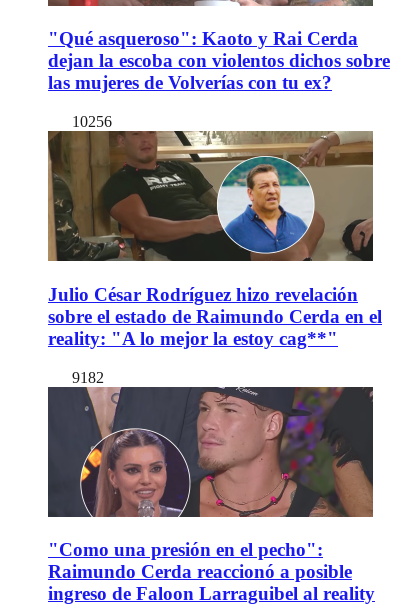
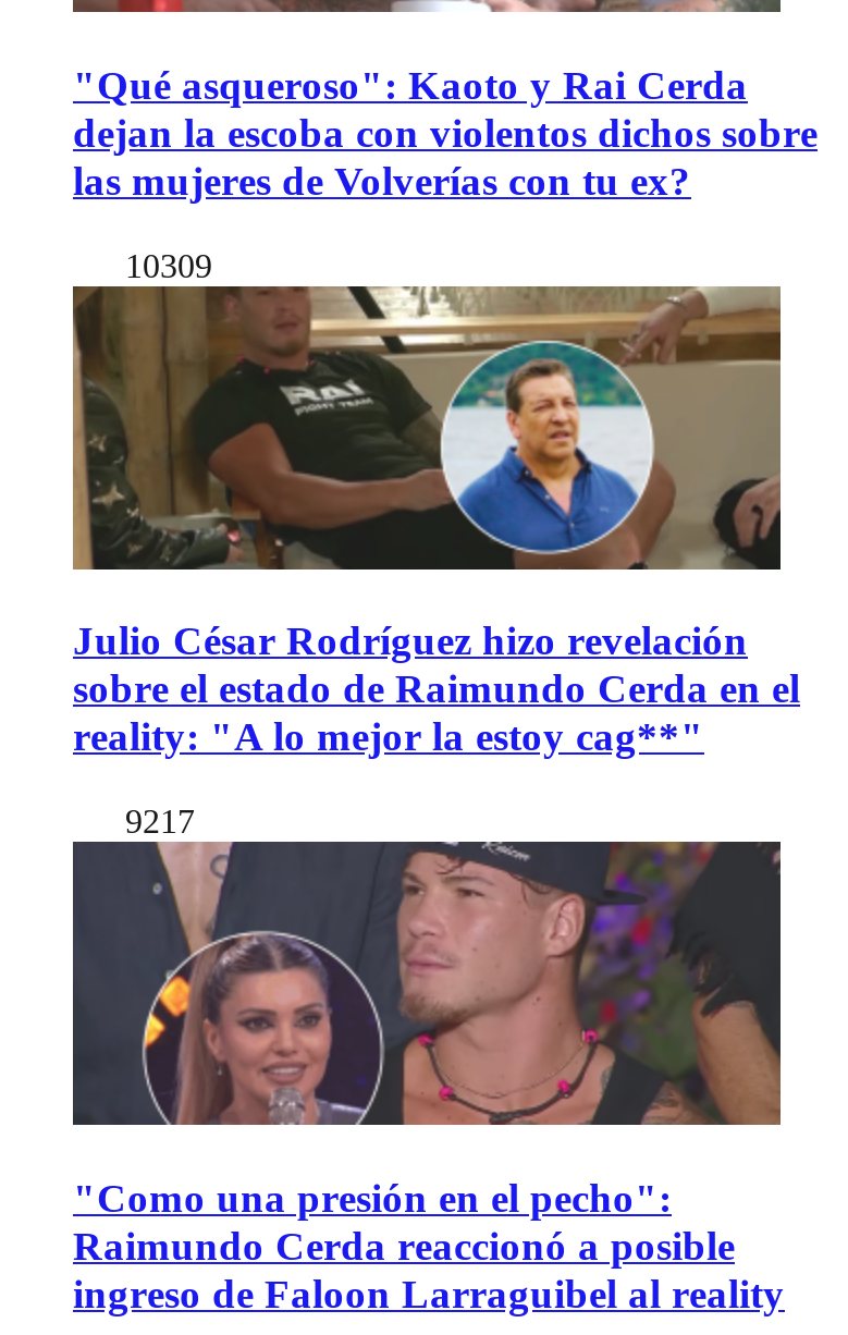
[68,113,112,130] 10256 -> [116,246,212,283] 10309
[68,369,104,386] 9182 -> [116,803,195,840] 9217

